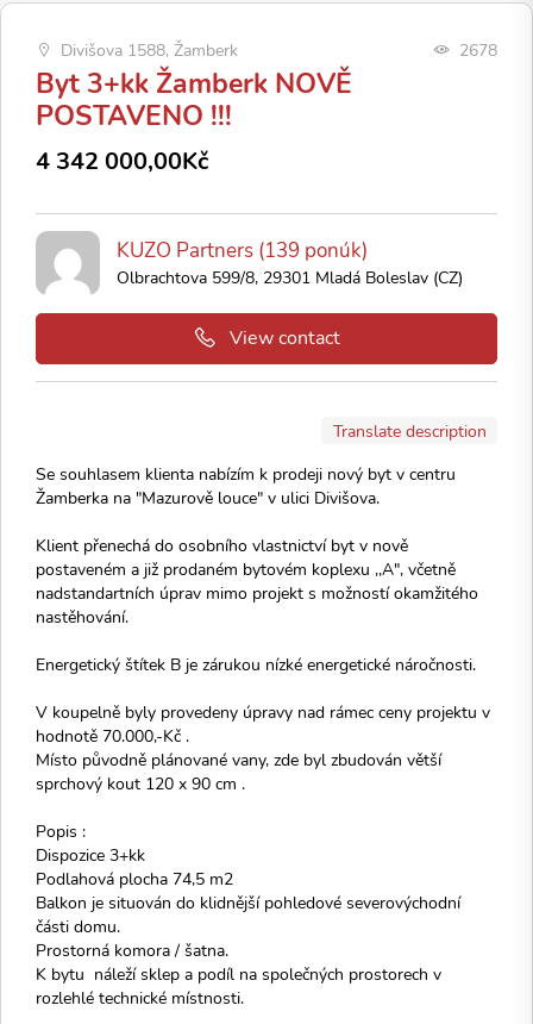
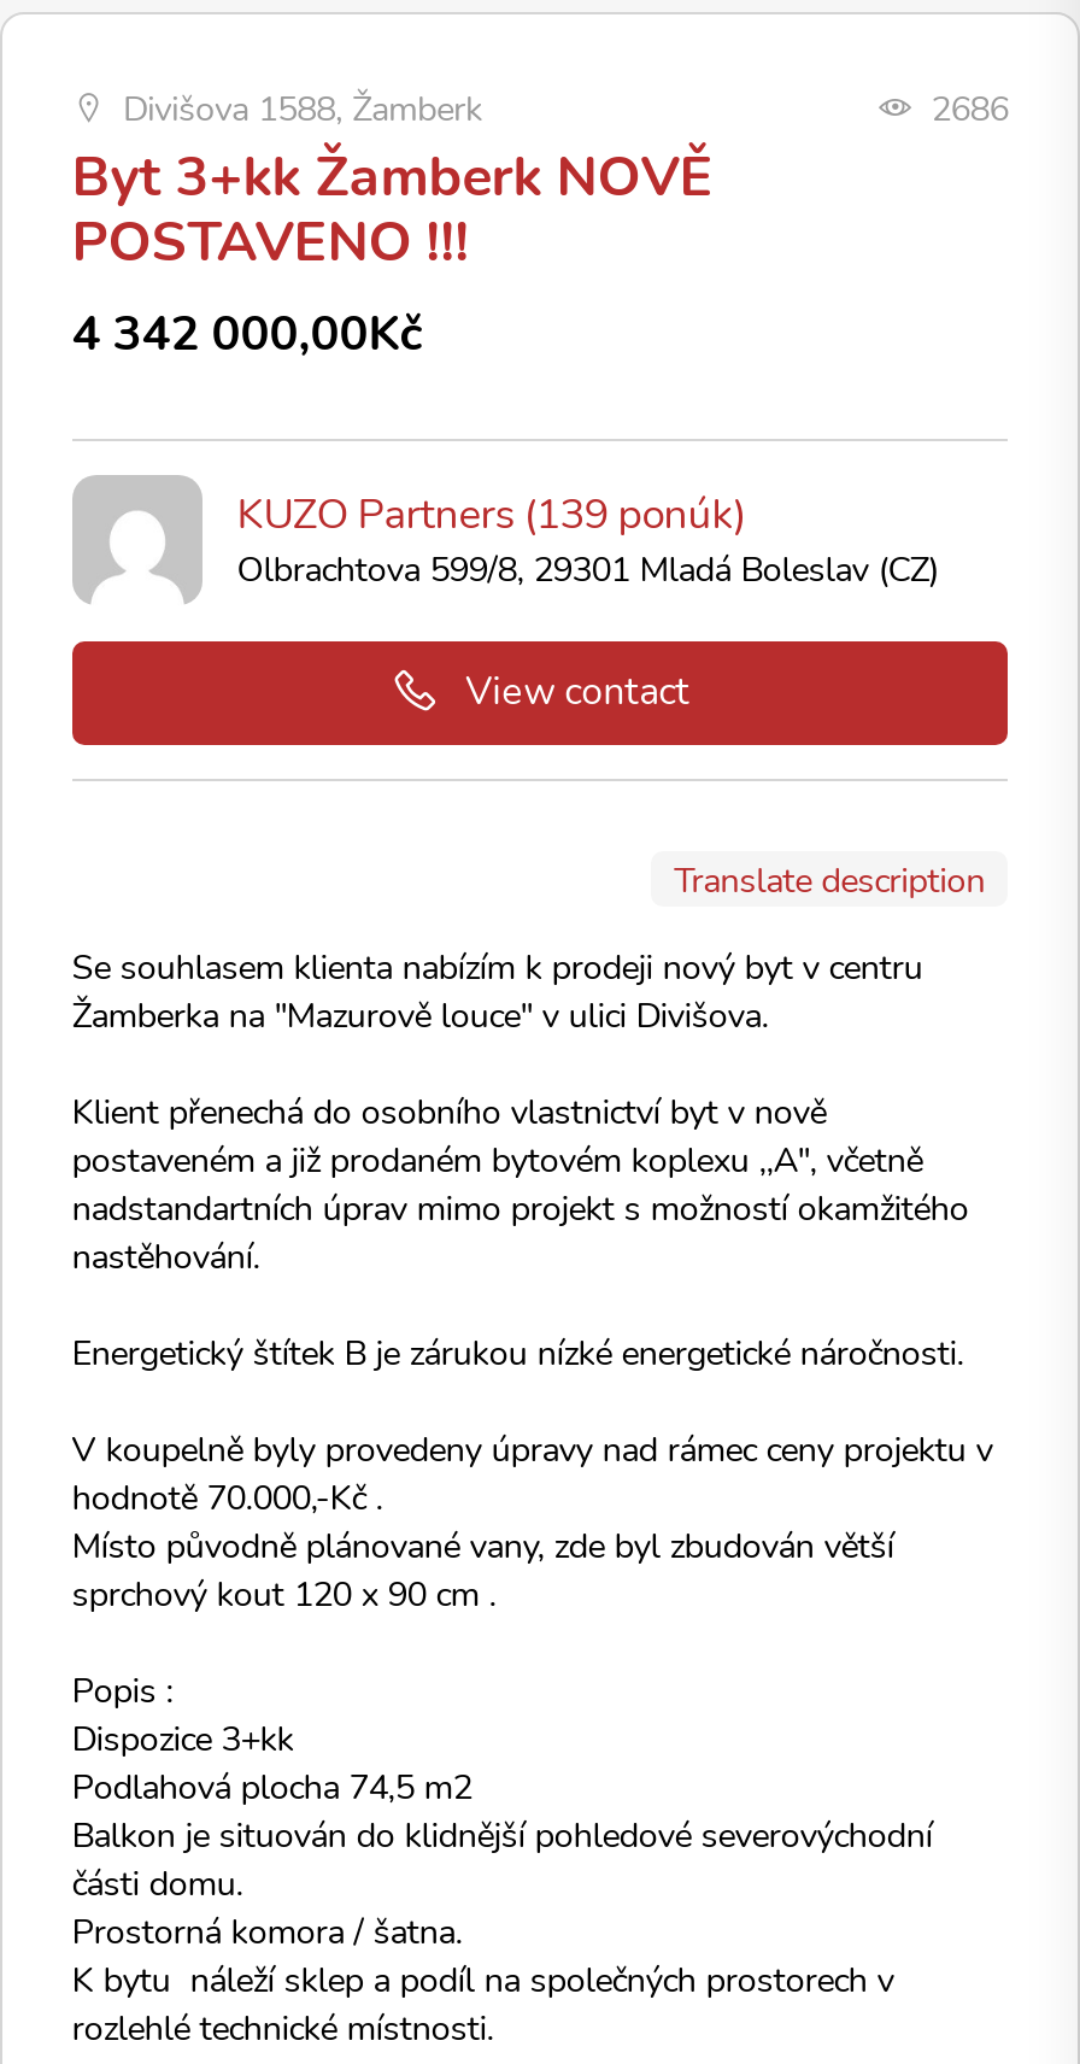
[459,38,498,62] 2678 -> [931,85,1008,133] 2686

